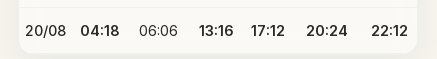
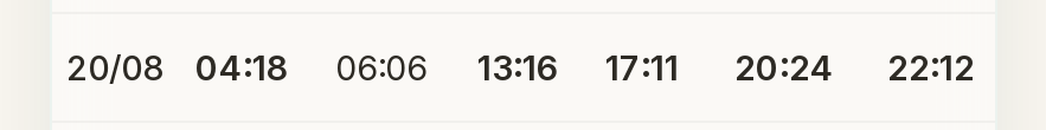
[25,22,408,39] 20/08 04:18 06:06 13:16 17:12 20:24 22:12 -> [66,47,975,87] 20/08 04:18 06:06 13:16 17:11 20:24 22:12

